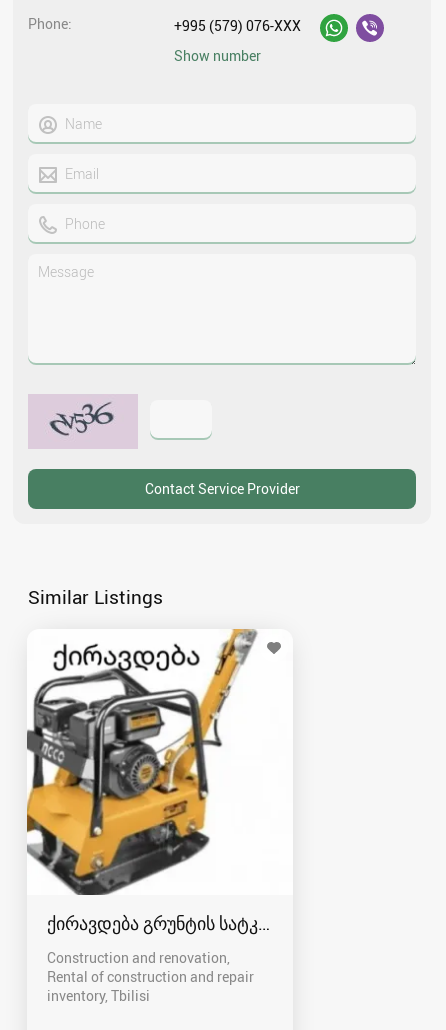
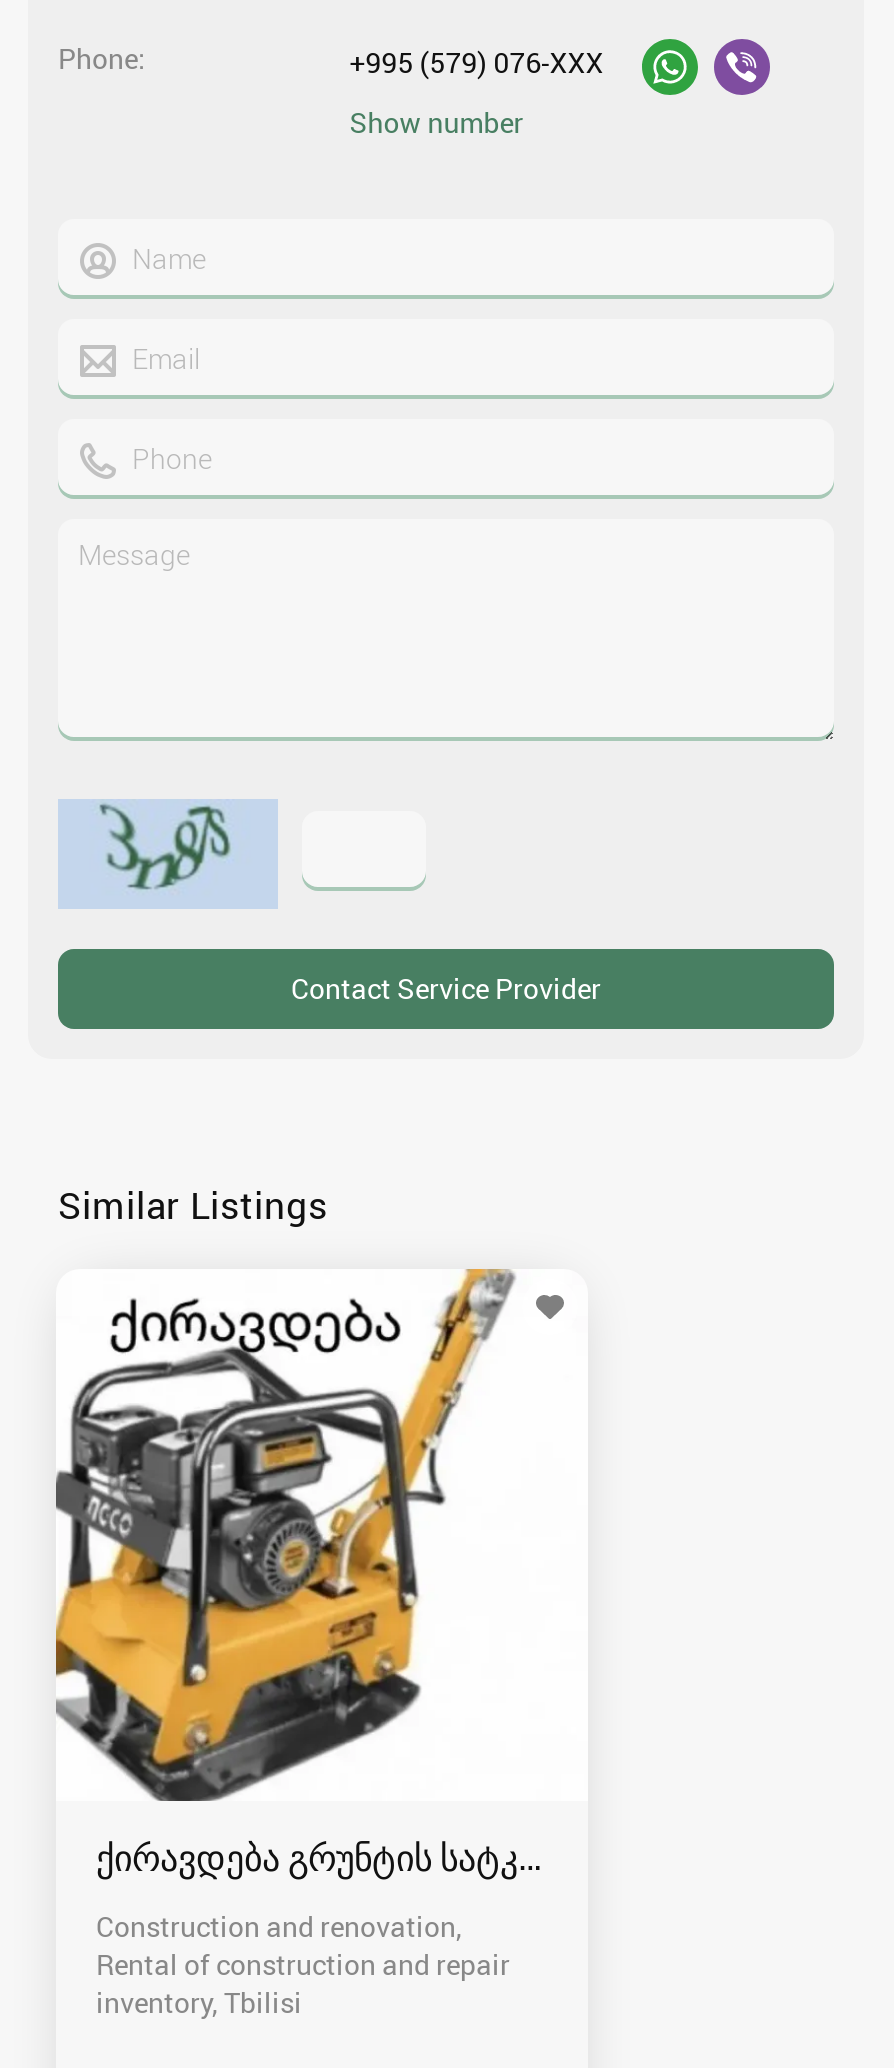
[43,396,125,443] [image] -> [88,801,252,897] [image]

